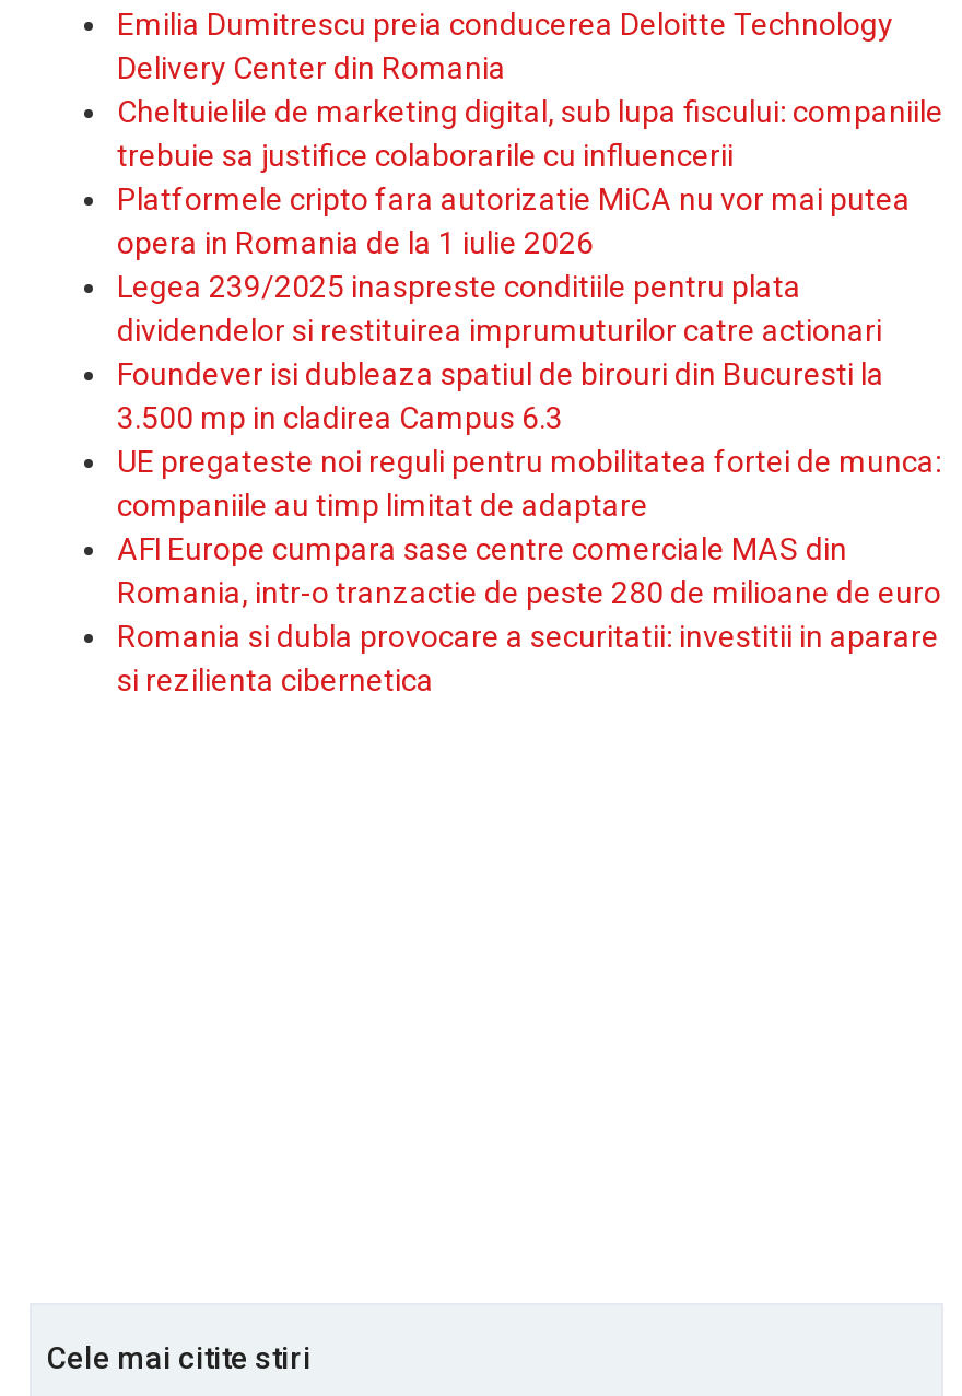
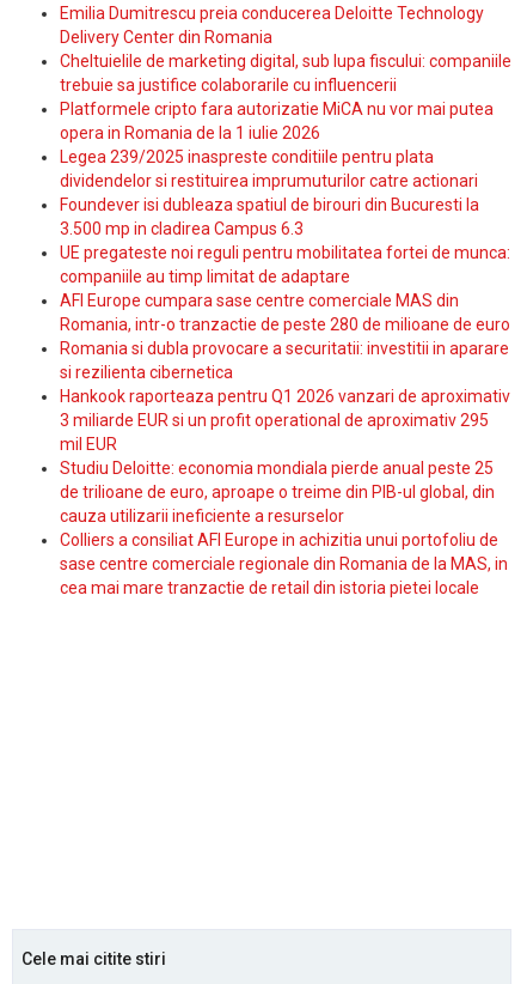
none -> [60,387,510,597] Hankook raporteaza pentru Q1 2026 vanzari de aproximativ | 3 miliarde EUR si un profit operational de aproximativ 295 | mil EUR | Studiu Deloitte: economia mondiala pierde anual peste 25 | de trilioane de euro, aproape o treime din PIB-ul global, din | cauza utilizarii ineficiente a resurselor | Colliers a consiliat AFI Europe in achizitia unui portofoliu de | sase centre comerciale regionale din Romania de la MAS, in | cea mai mare tranzactie de retail din istoria pietei locale

